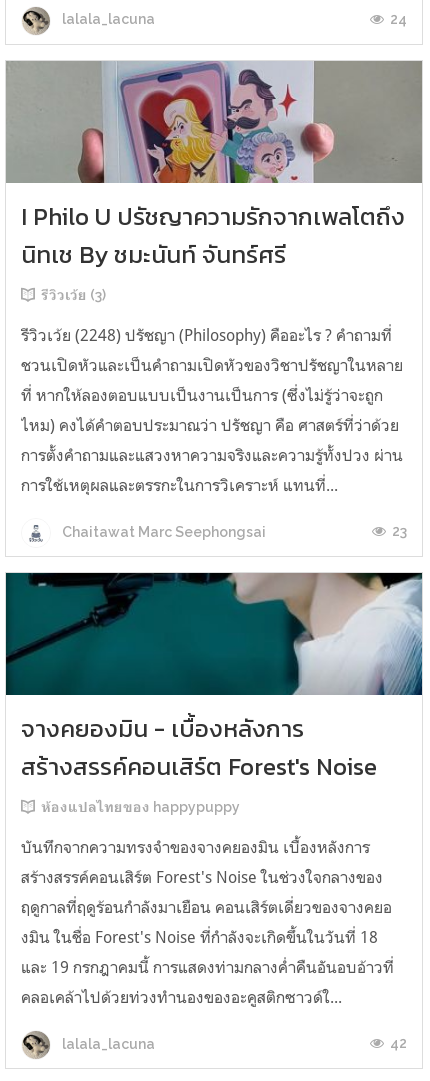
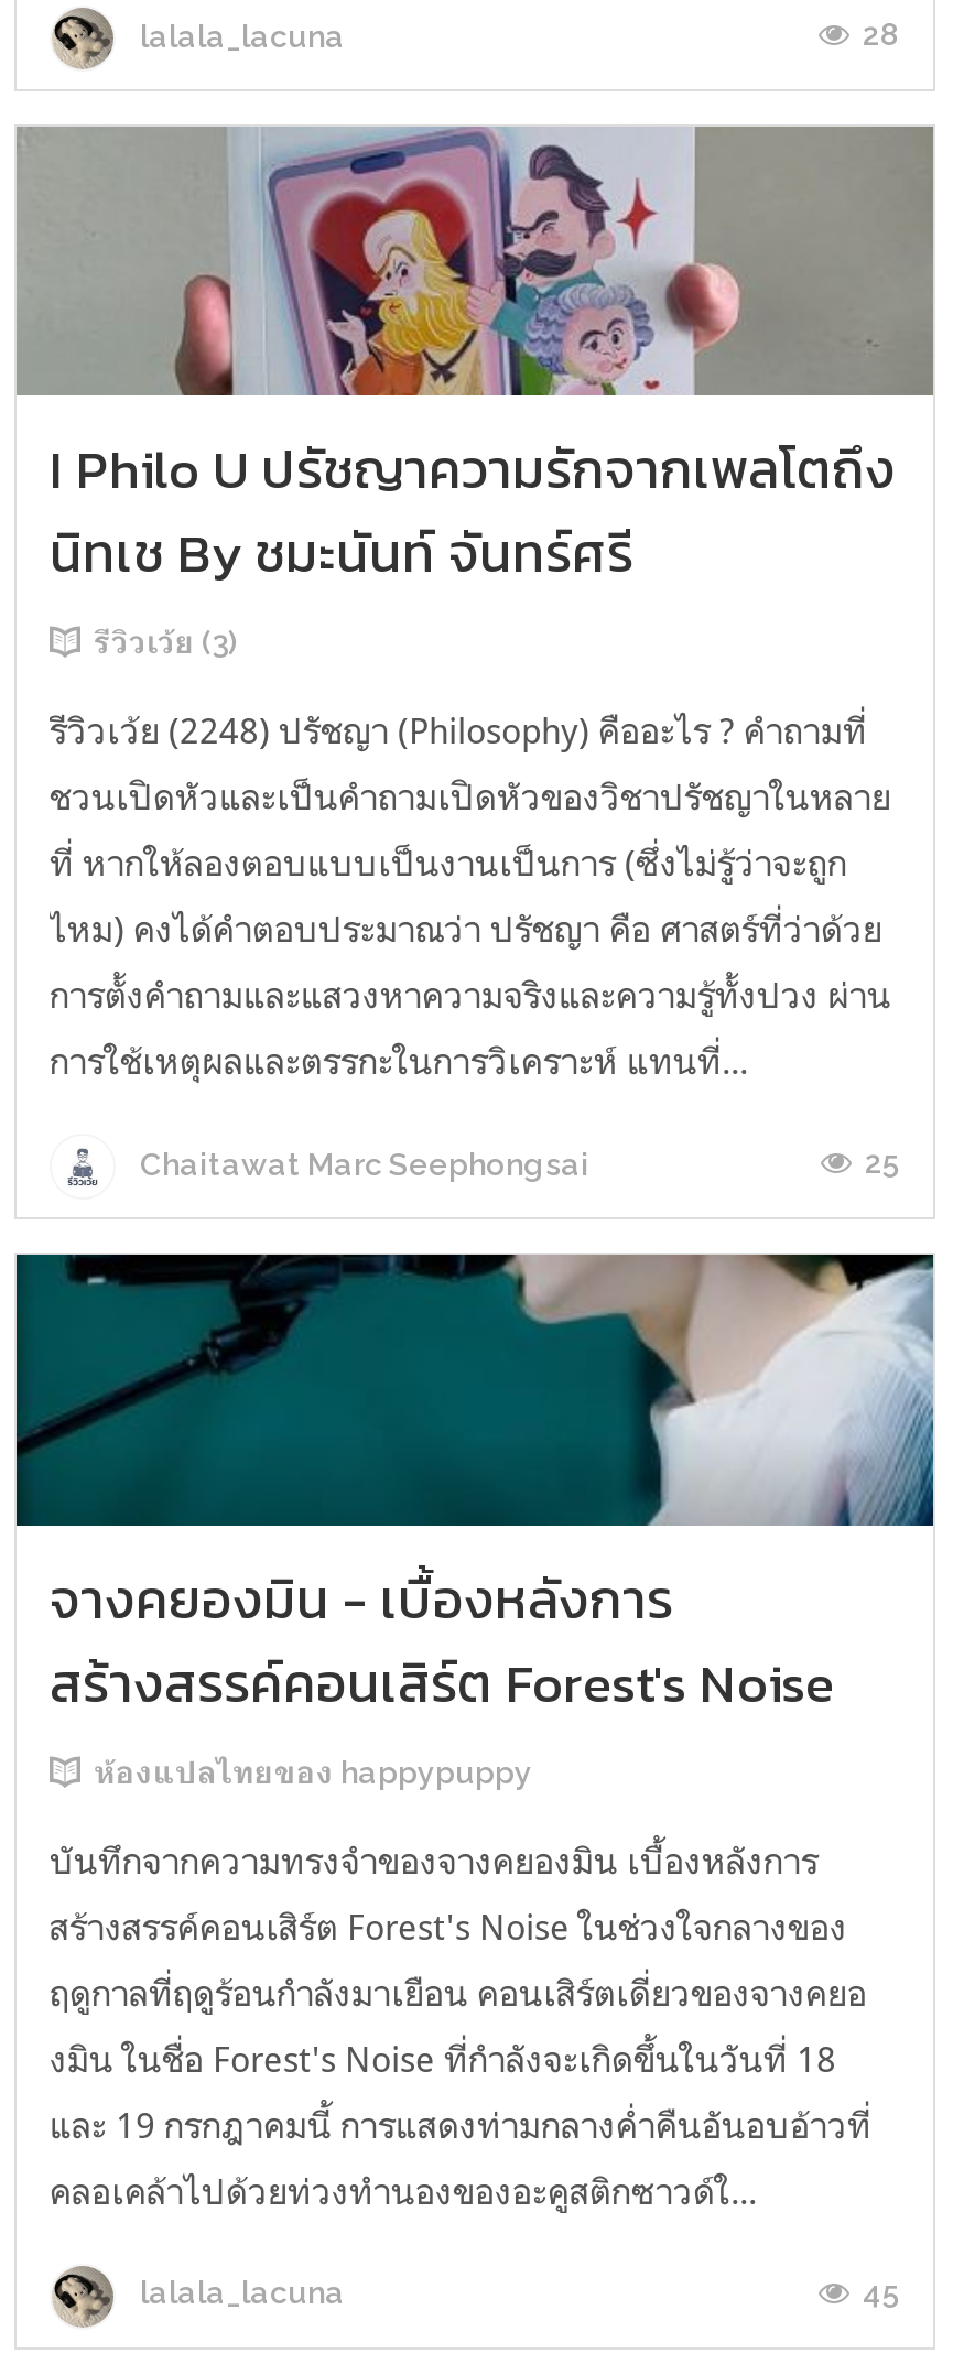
[390,11,407,27] 24 -> [863,17,900,52] 28
[392,523,407,539] 23 -> [865,1146,900,1181] 25
[390,1035,407,1051] 42 -> [863,2275,900,2310] 45

